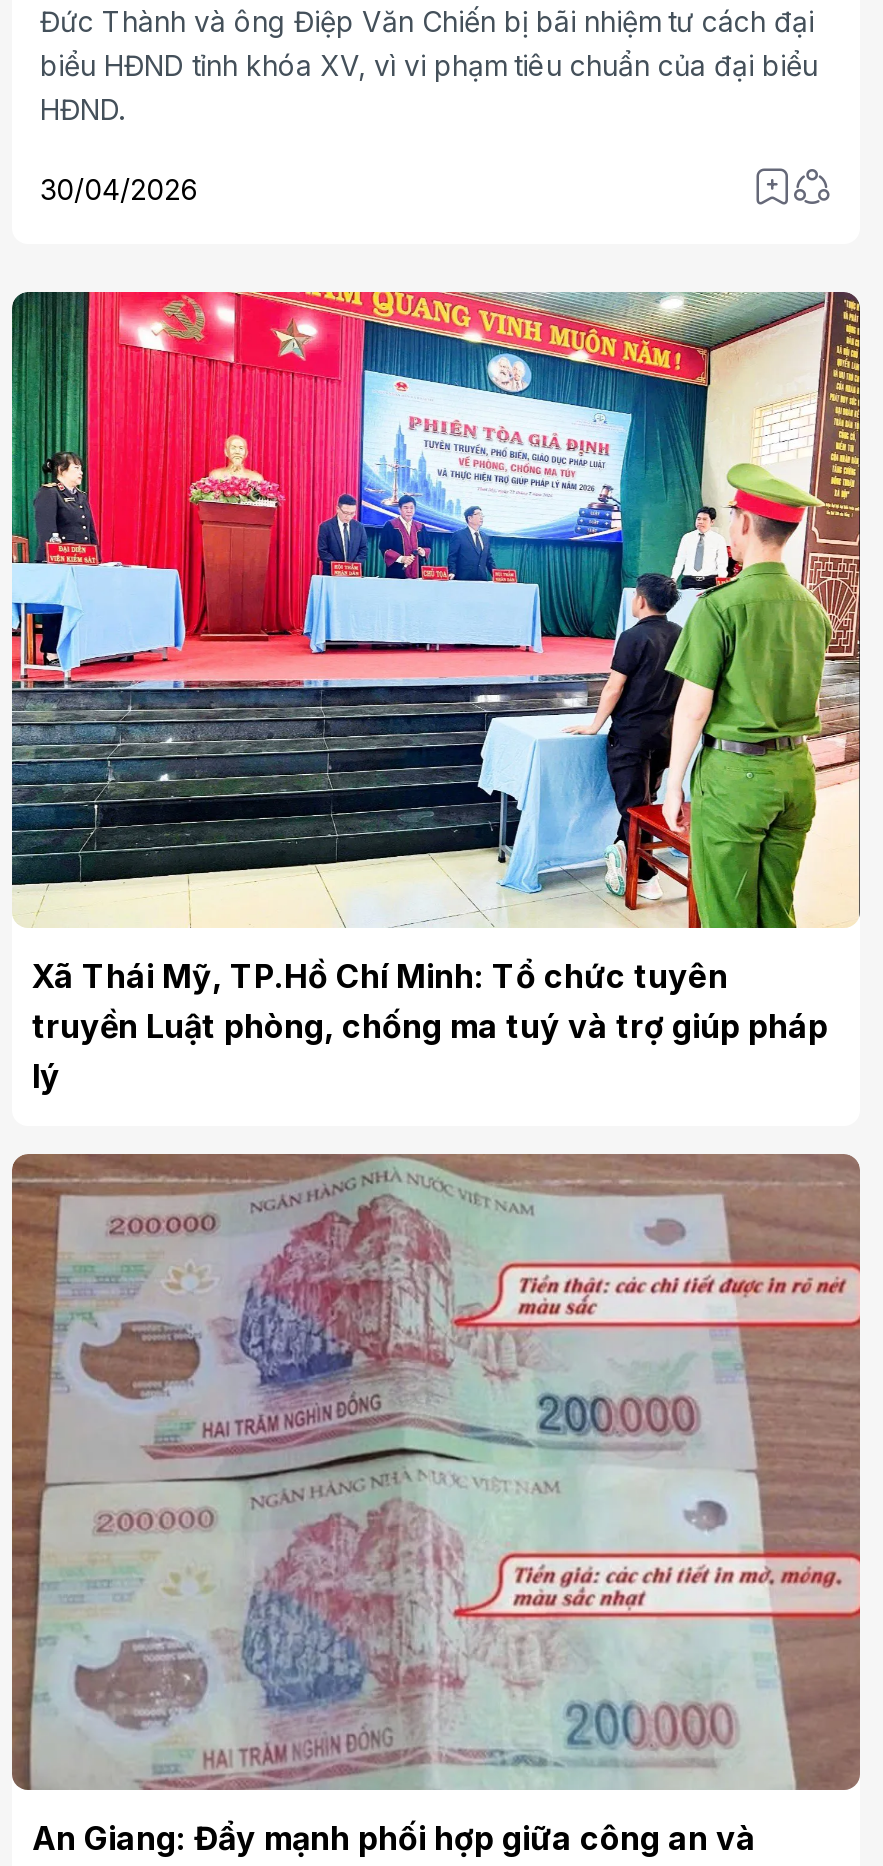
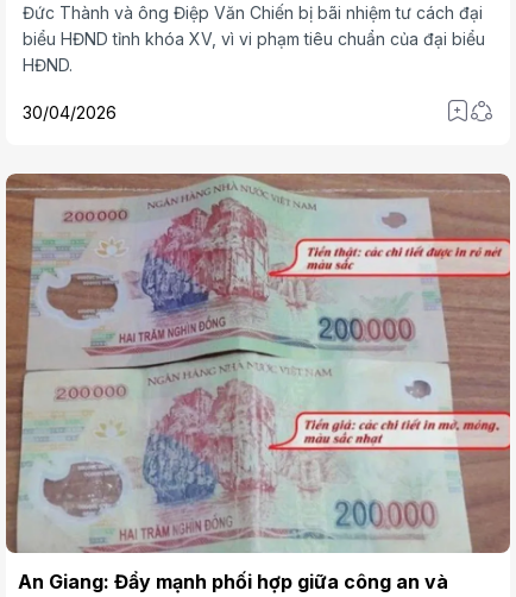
[10,290,862,1096] [image] | Xã Thái Mỹ, TP.Hồ Chí Minh: Tổ chức tuyên | truyền Luật phòng, chống ma tuý và trợ giúp pháp | lý -> none

